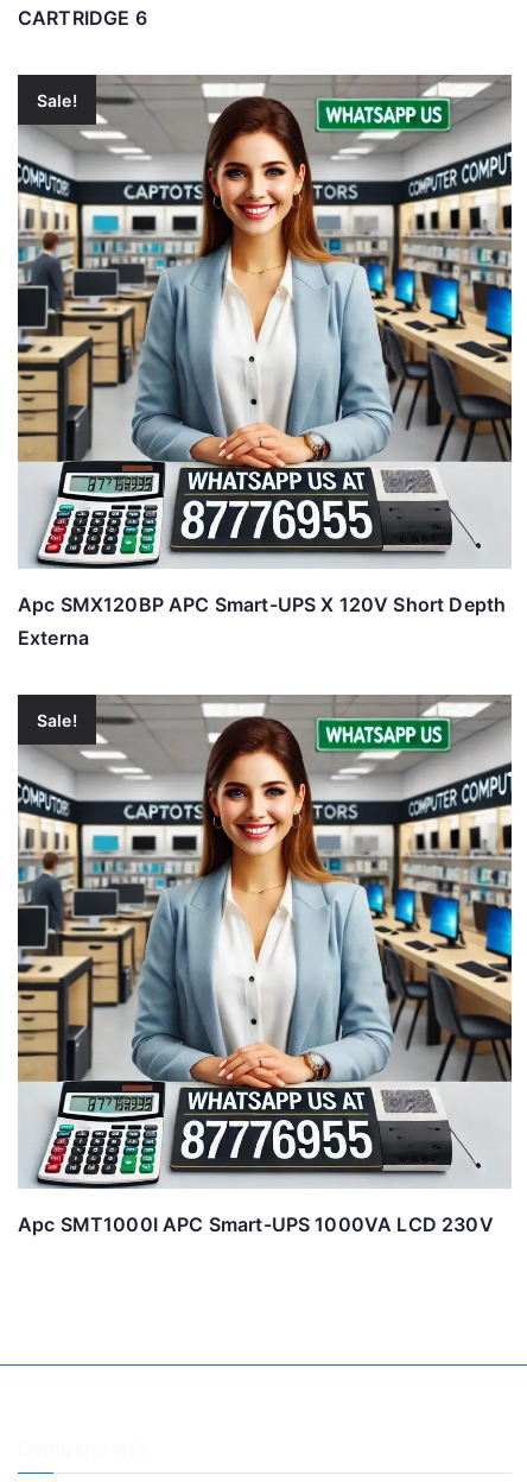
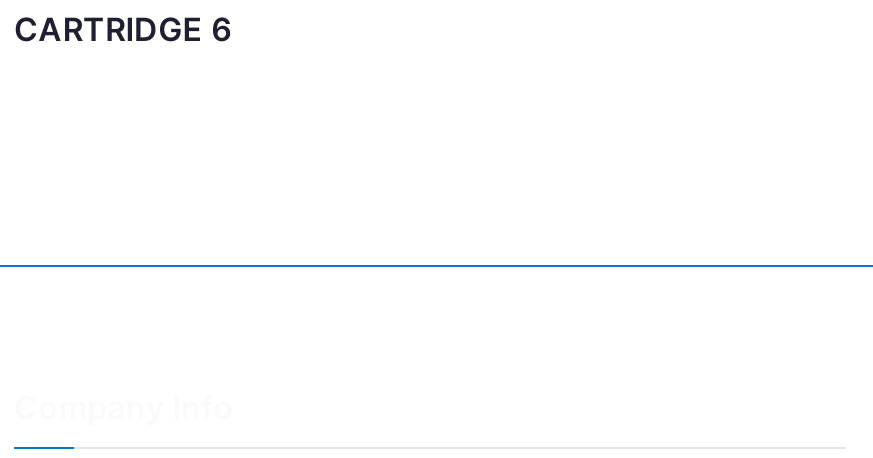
[17,74,513,570] [image] | Sale! -> none
[18,593,506,650] Apc SMX120BP APC Smart-UPS X 120V Short Depth | Externa -> none
[17,693,513,1190] [image] | Sale! -> none
[18,1212,493,1236] Apc SMT1000I APC Smart-UPS 1000VA LCD 230V -> none

